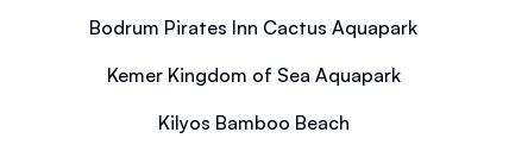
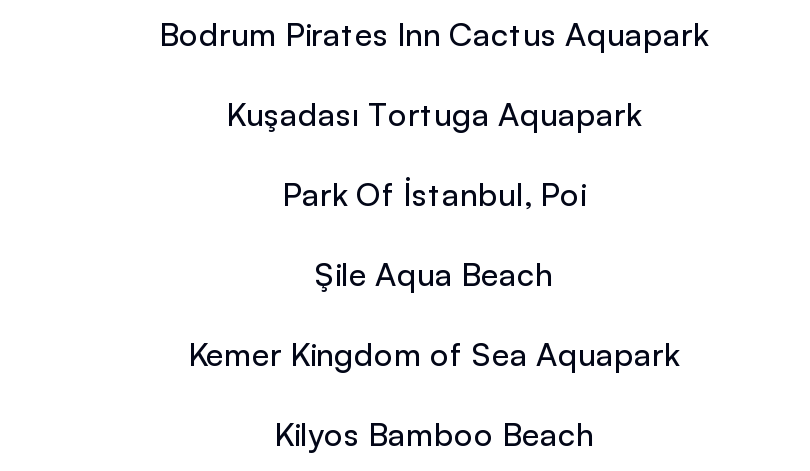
none -> [226,95,642,295] Kuşadası Tortuga Aquapark | Park Of İstanbul, Poi | Şile Aqua Beach

